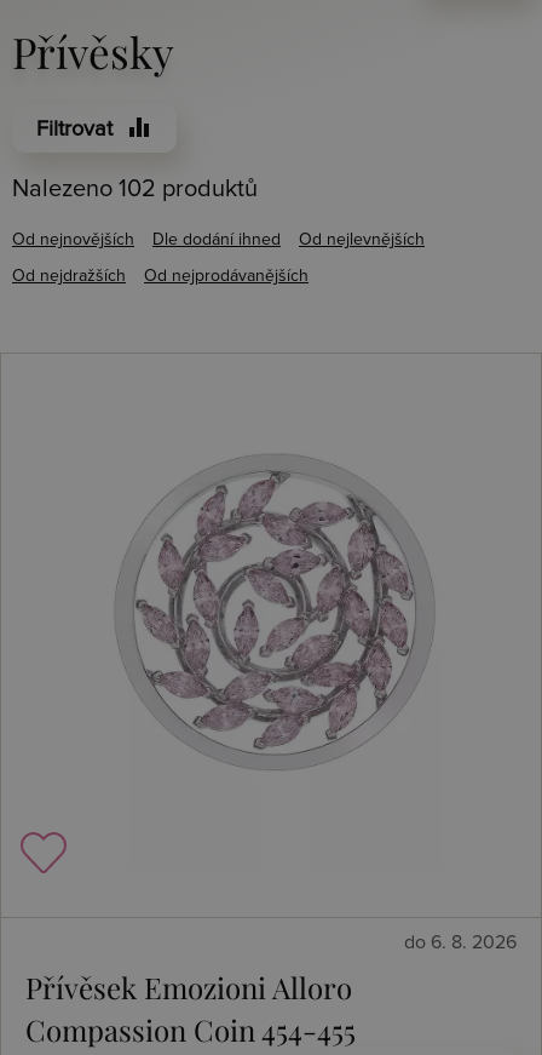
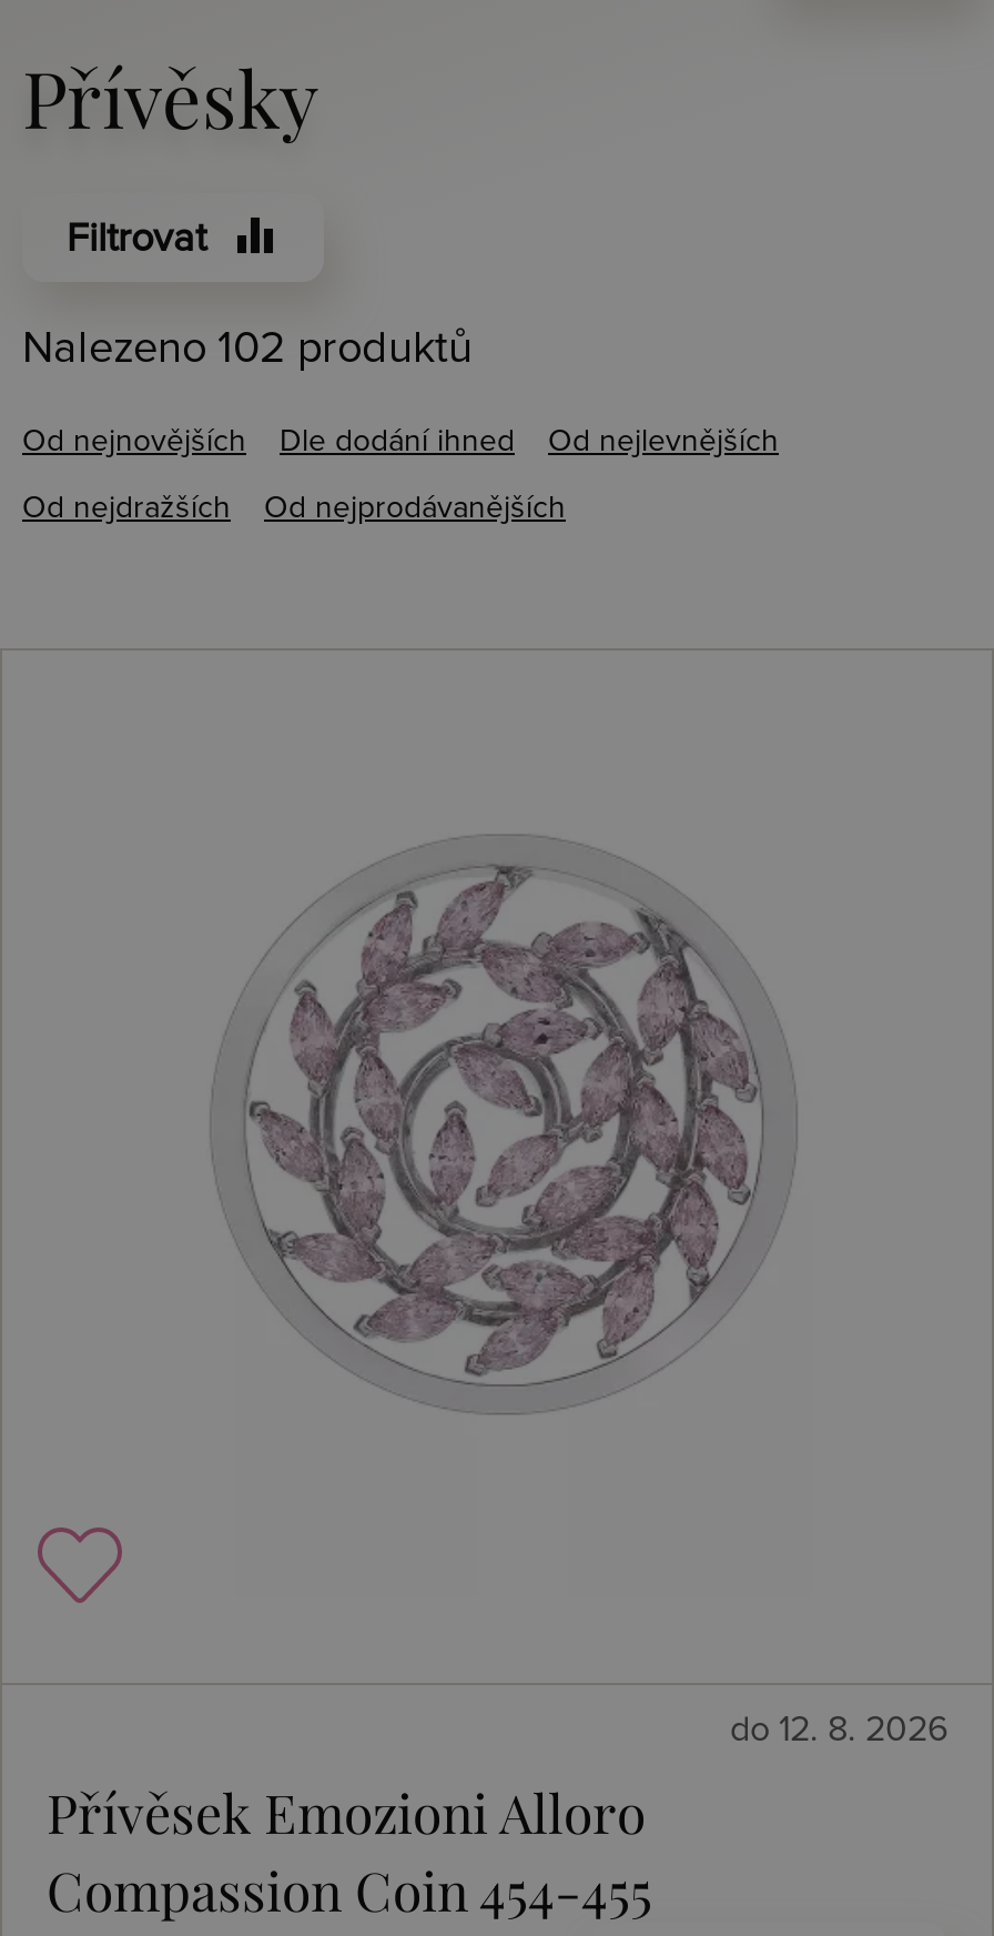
[404,933,517,952] do 6. 8. 2026 -> [730,1712,947,1747] do 12. 8. 2026

